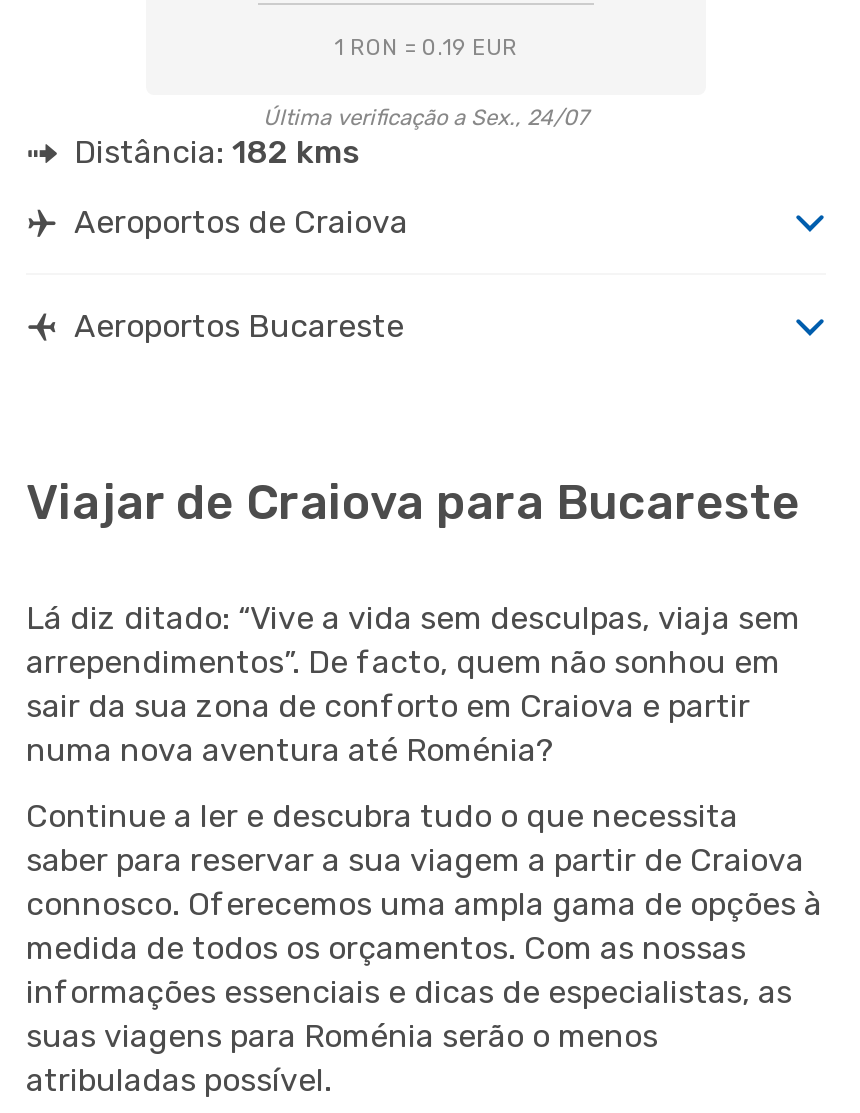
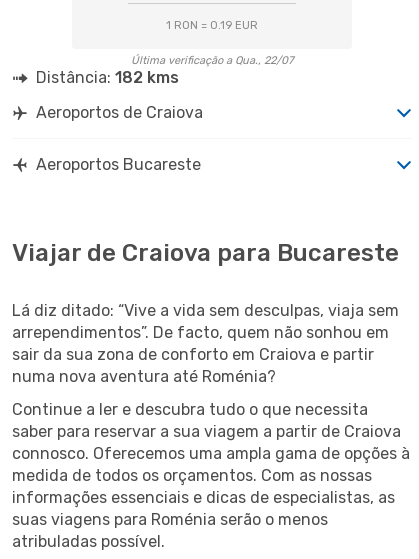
[263,105,589,131] Última verificação a Sex., 24/07 -> [130,54,293,67] Última verificação a Qua., 22/07

